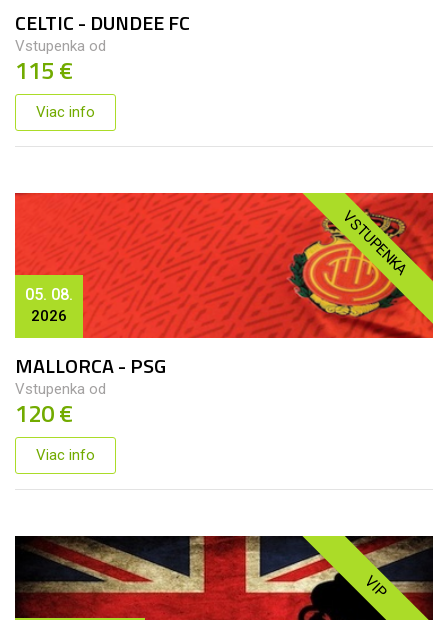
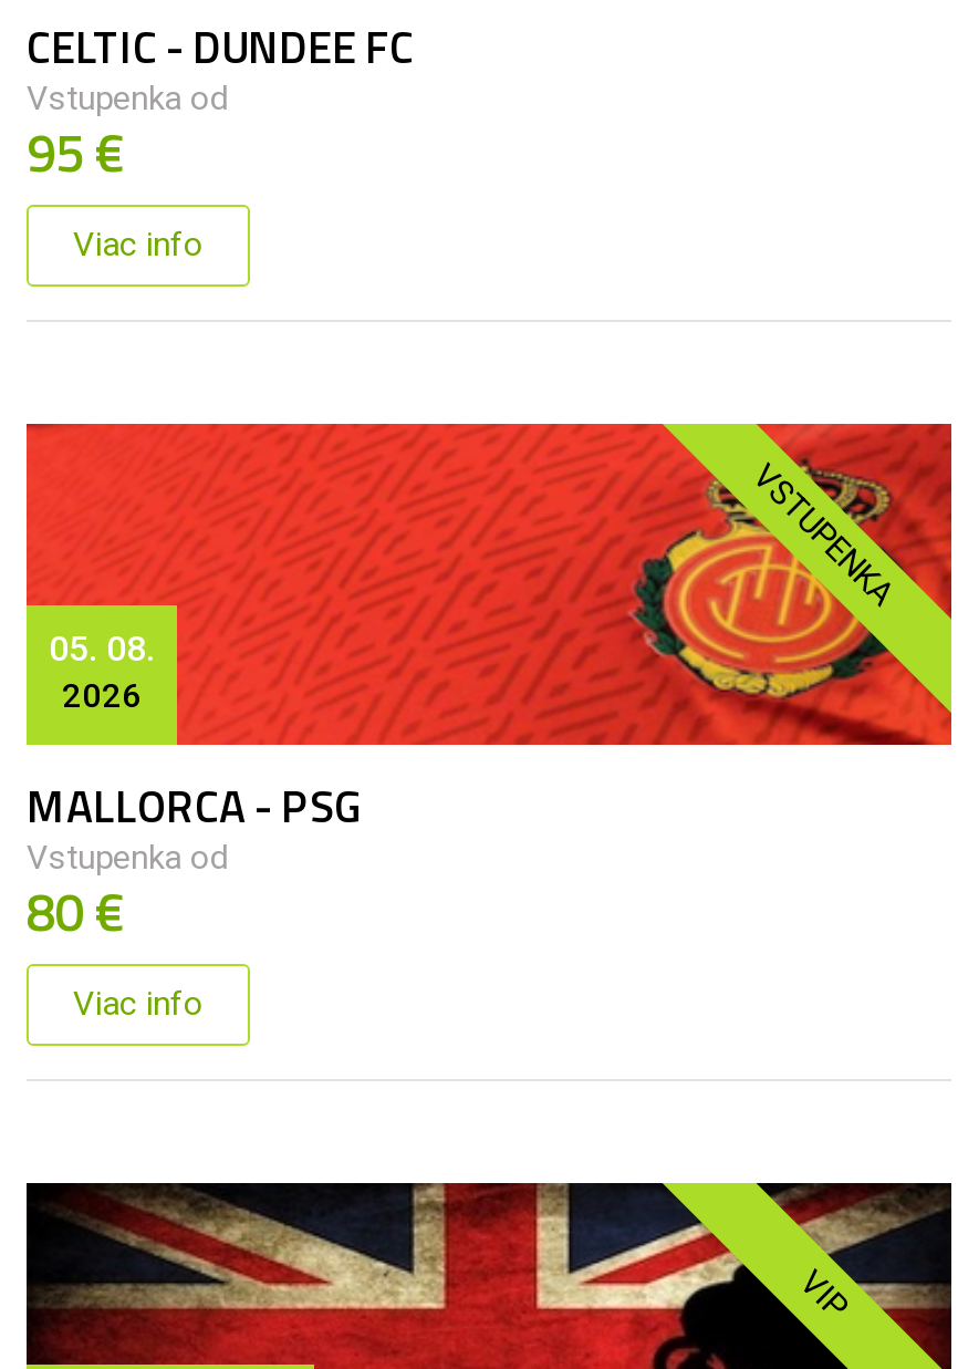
[15,52,73,88] 115 € -> [27,111,126,191] 95 €
[15,395,73,431] 120 € -> [27,870,126,950] 80 €

